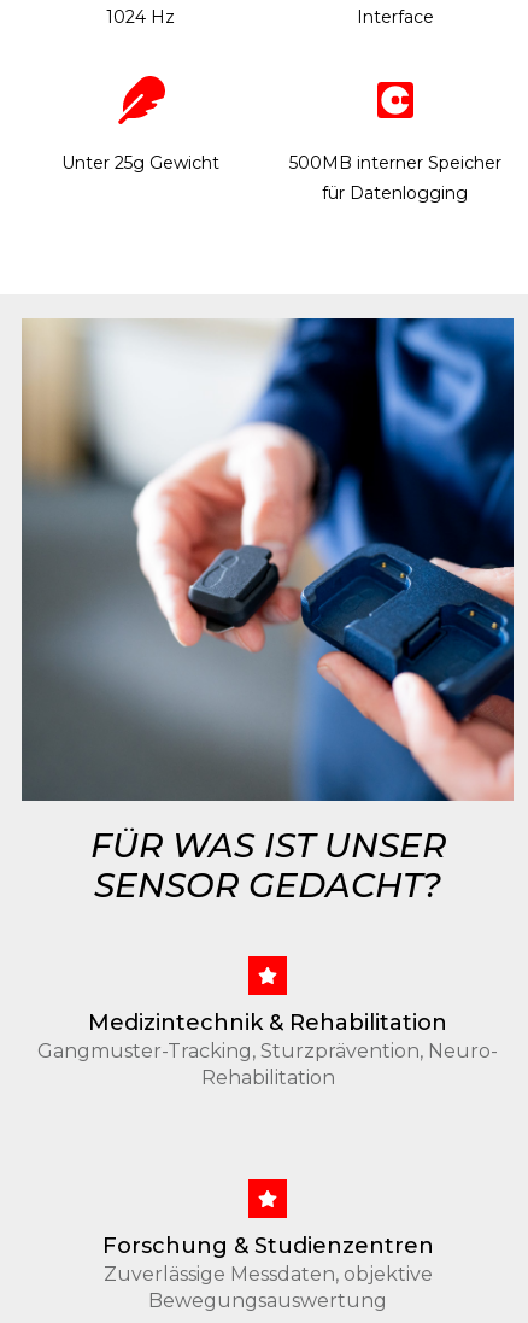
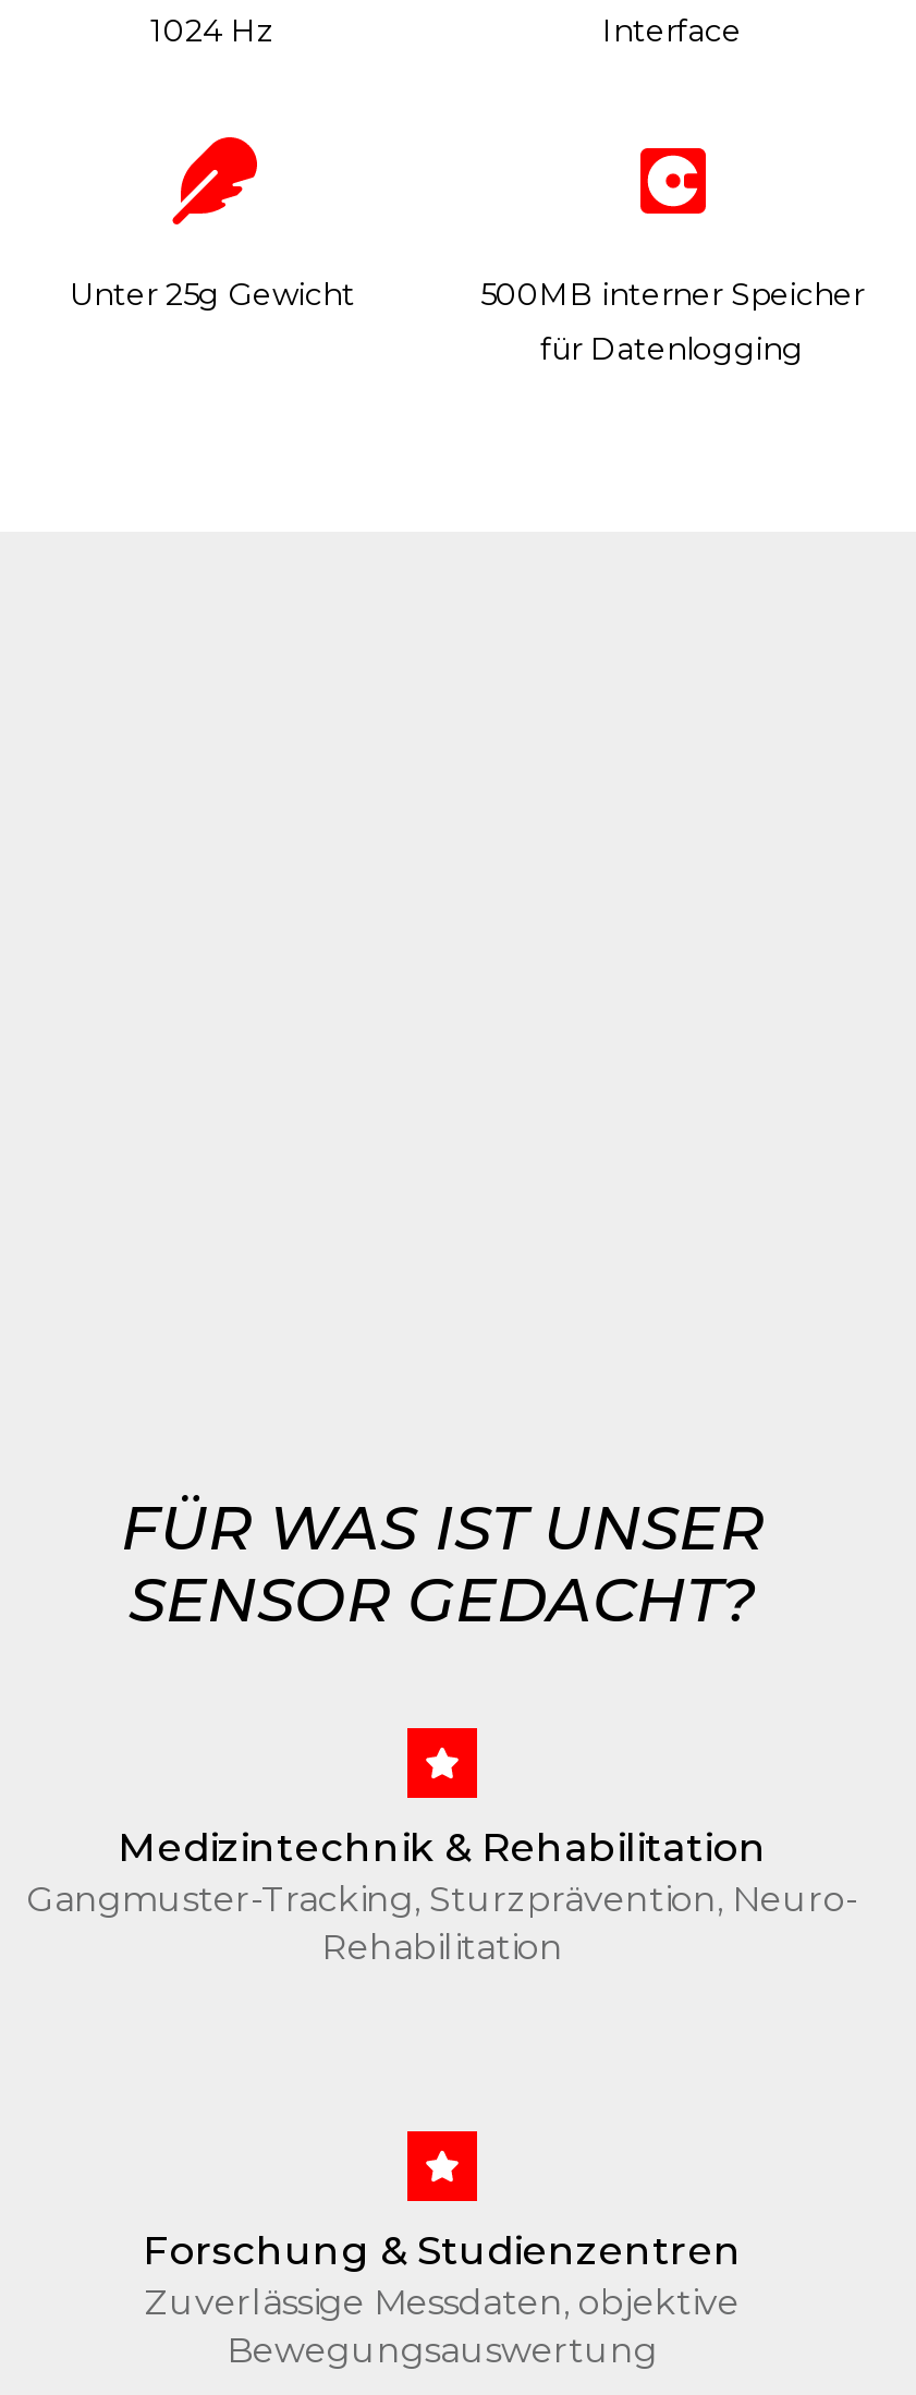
[20,317,515,802] [image] -> none

